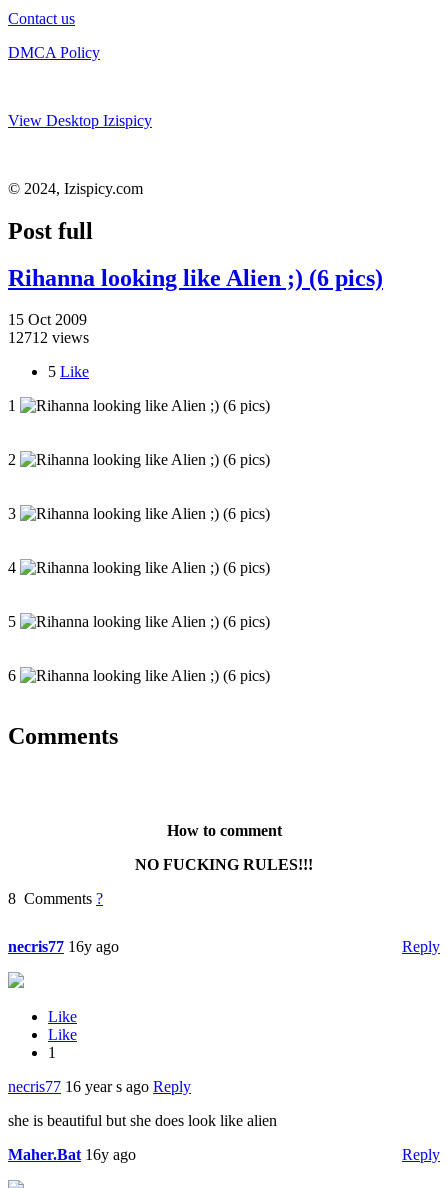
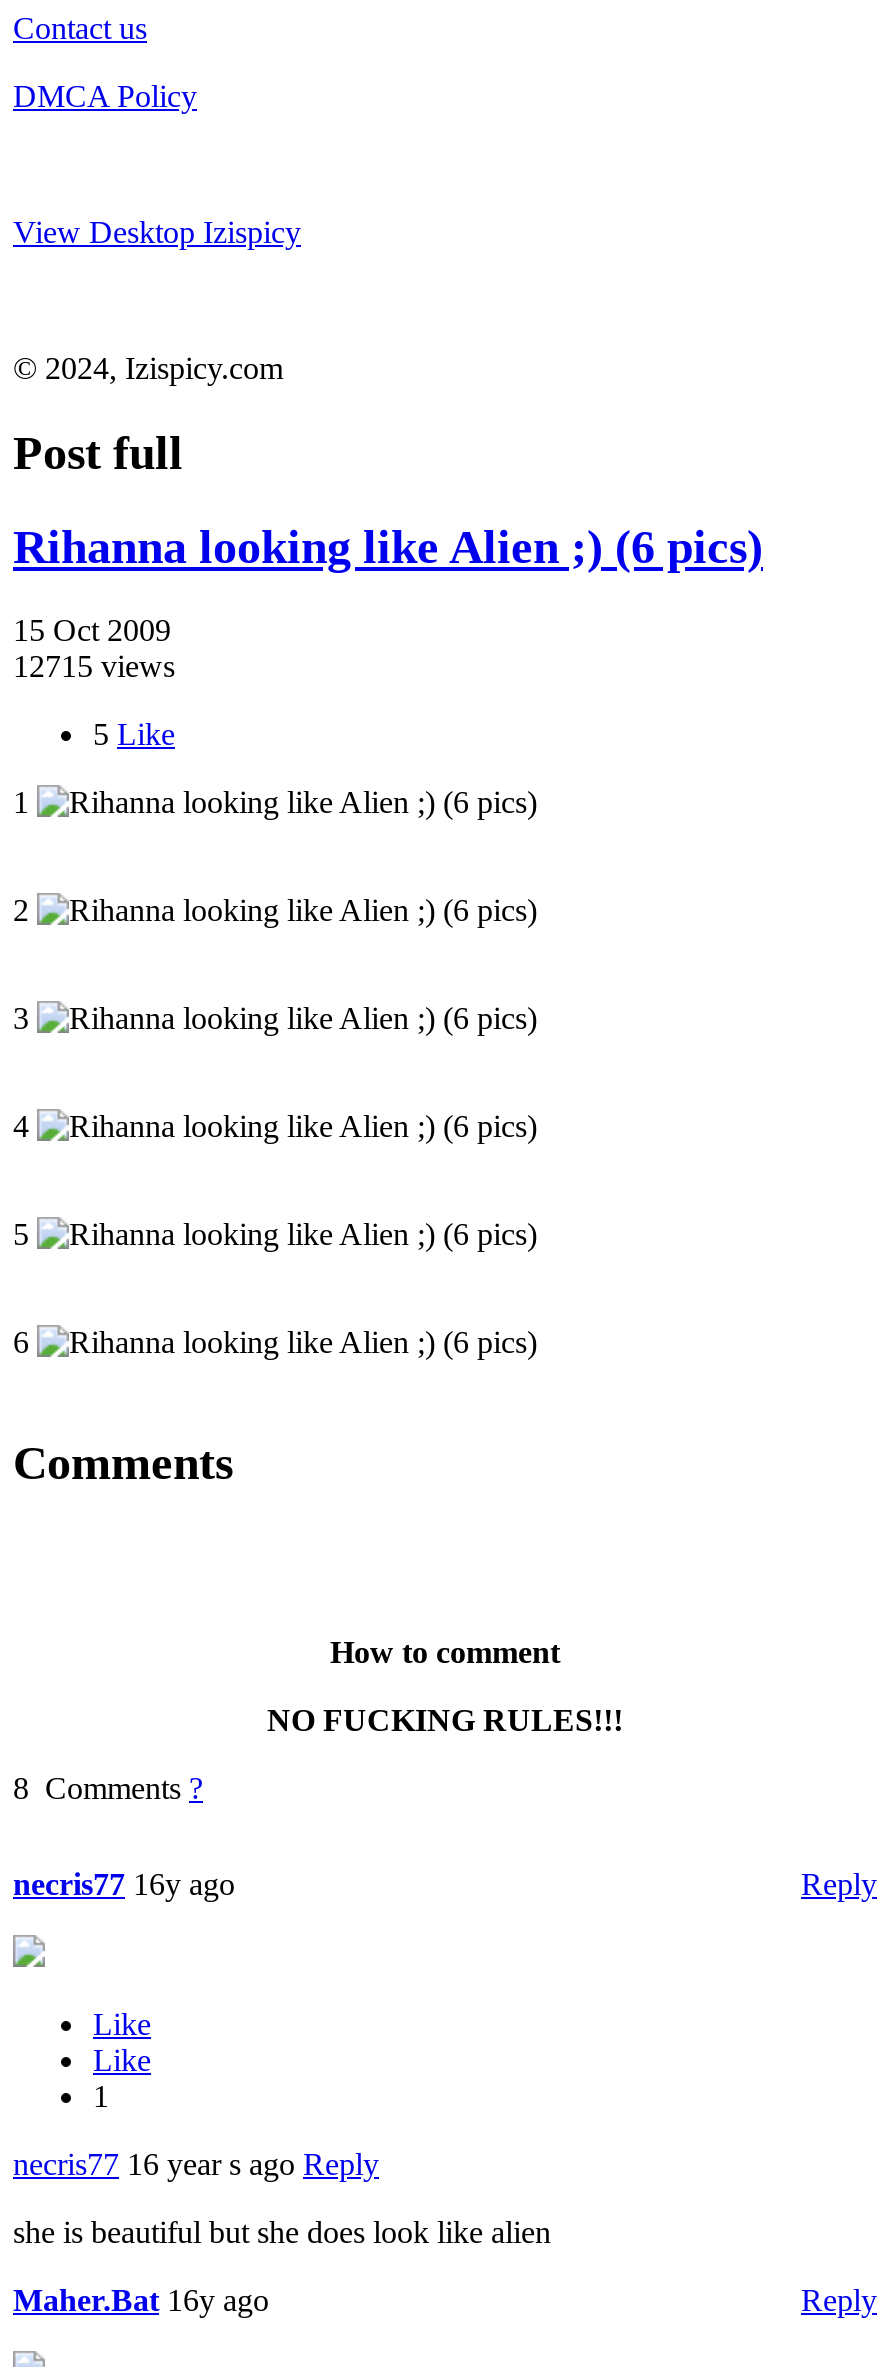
[8,329,89,346] 12712 views -> [13,650,175,684] 12715 views

